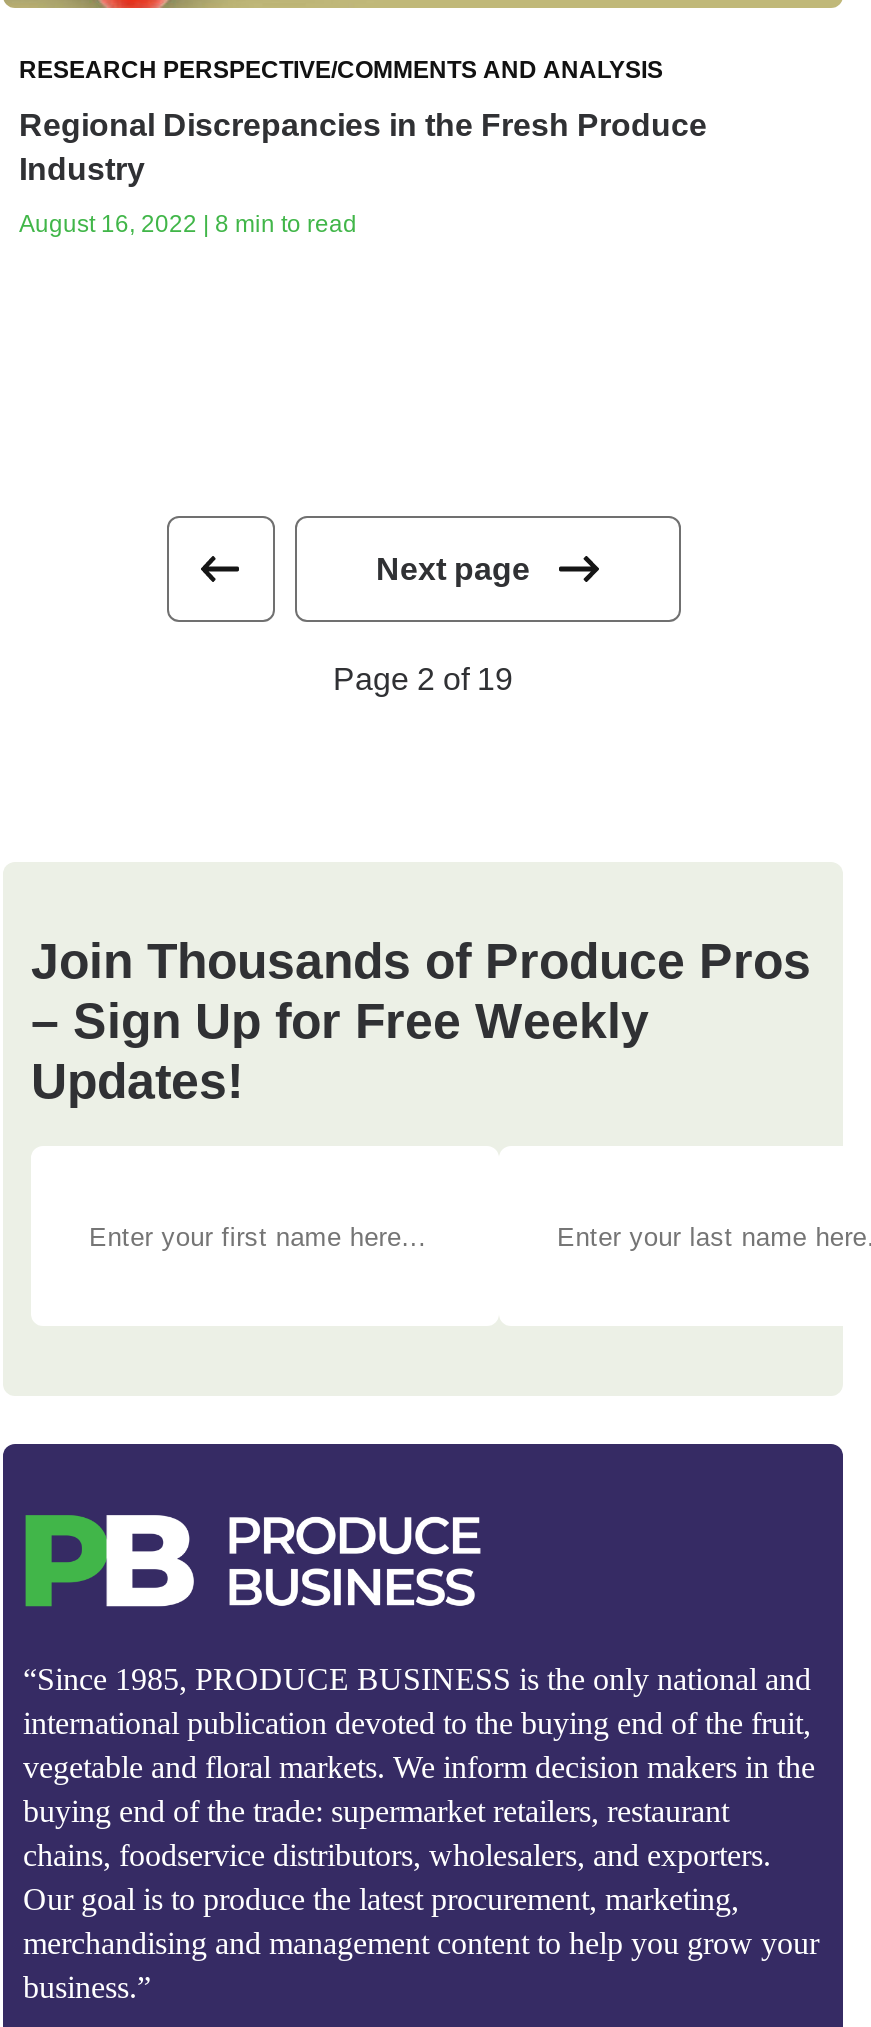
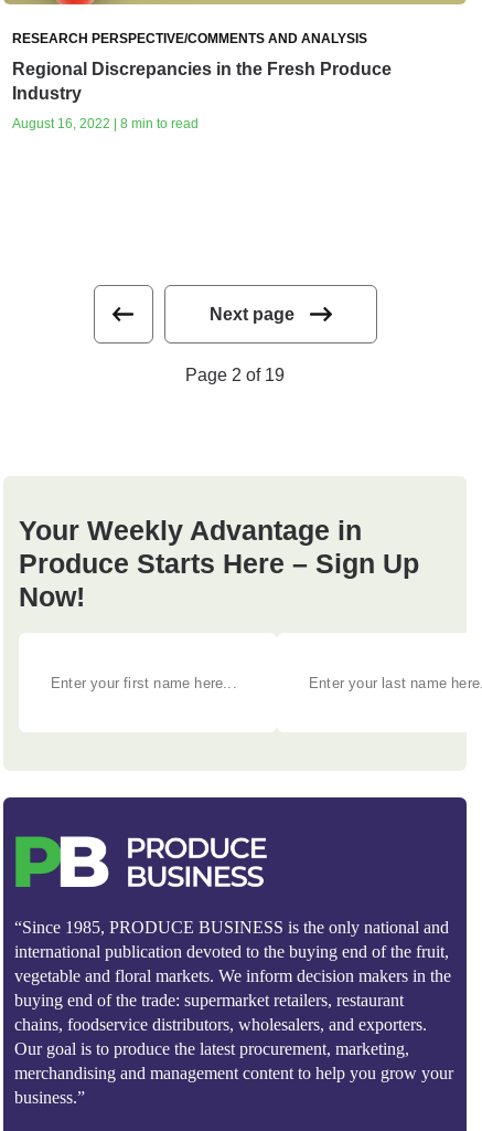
[31,932,811,1108] Join Thousands of Produce Pros | – Sign Up for Free Weekly | Updates! -> [19,515,419,612] Your Weekly Advantage in | Produce Starts Here – Sign Up | Now!

